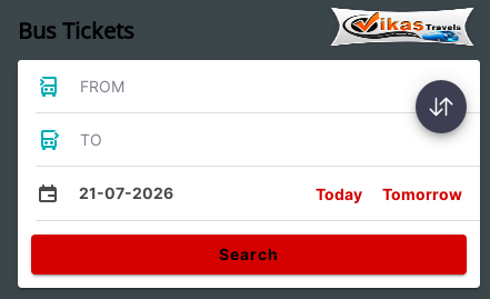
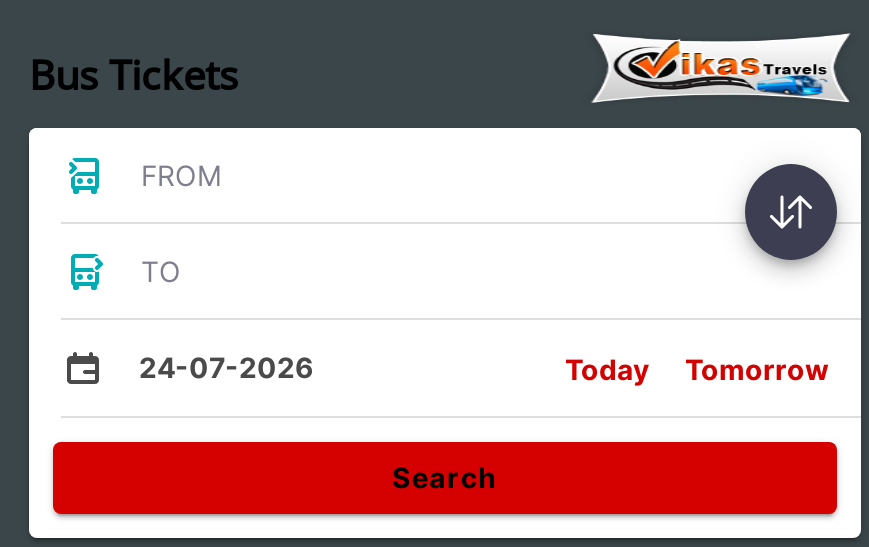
[79,183,173,202] 21-07-2026 -> [139,350,313,384] 24-07-2026

